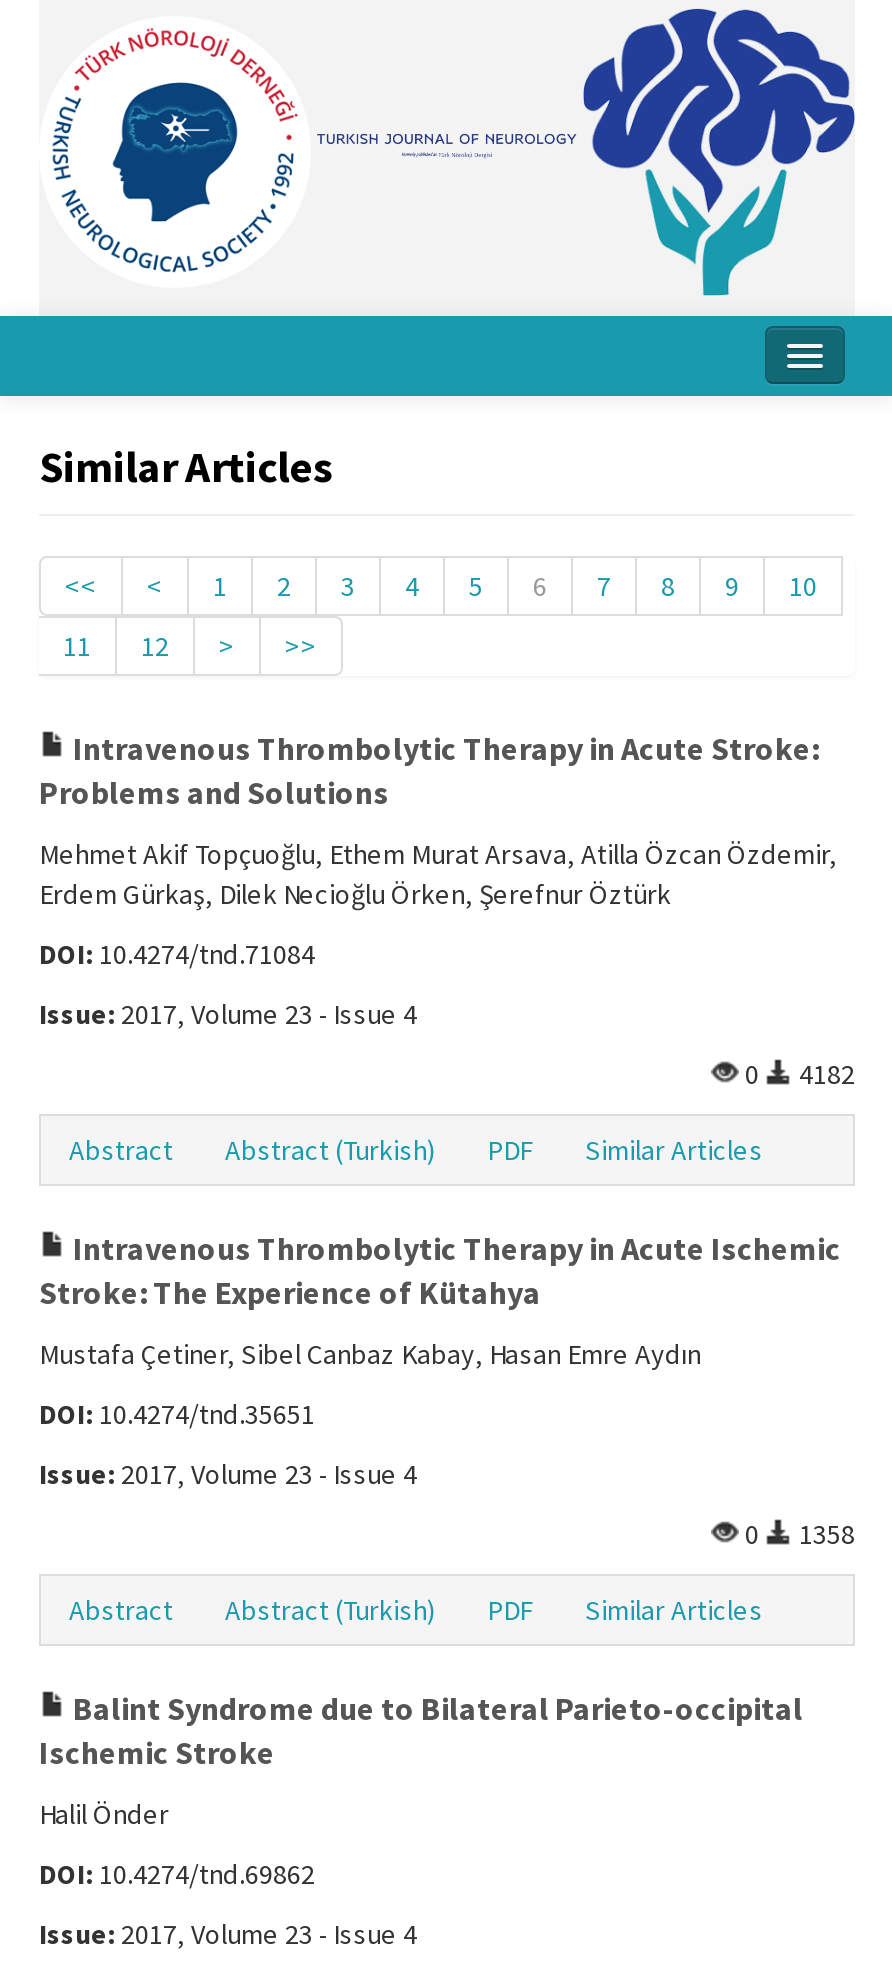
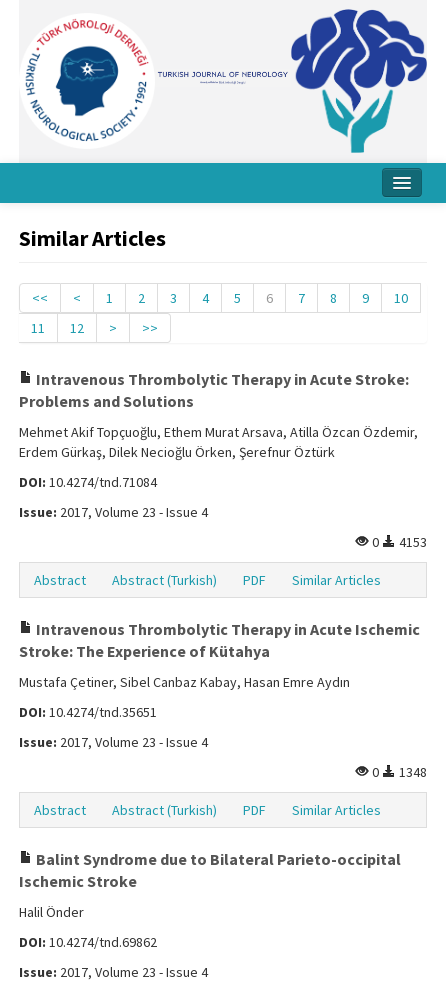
[739,1056,855,1092] 0 4182 -> [369,533,427,551] 0 4153
[739,1516,855,1552] 0 1358 -> [369,763,427,781] 0 1348

